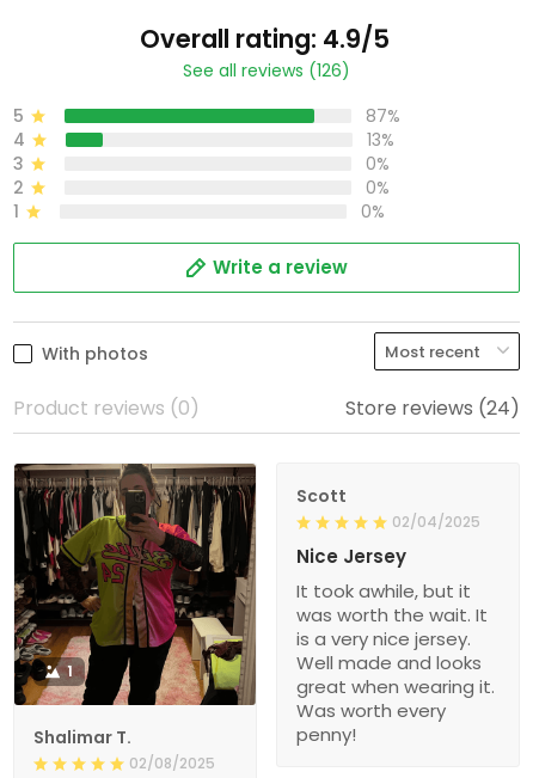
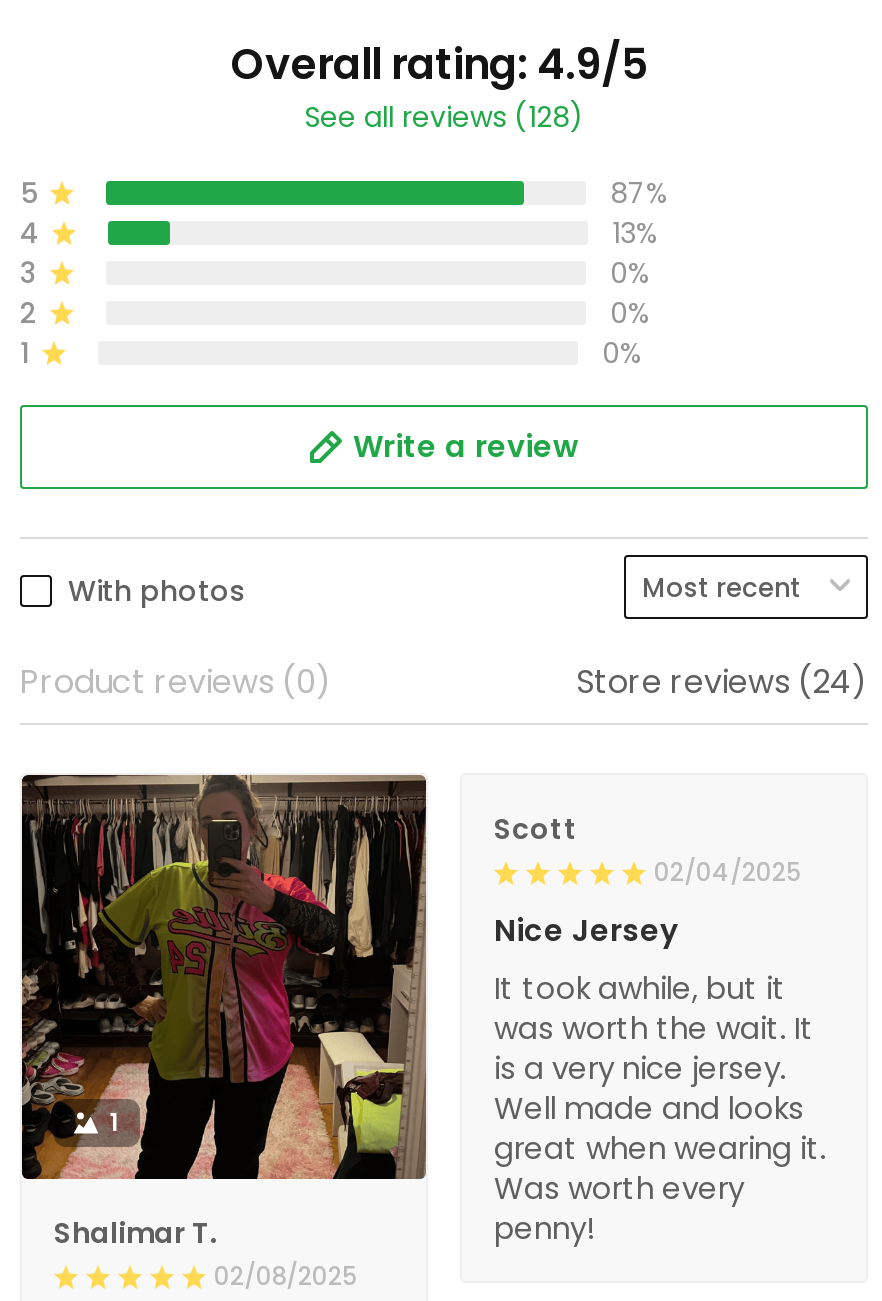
[183,58,350,82] See all reviews (126) -> [304,96,584,136] See all reviews (128)

